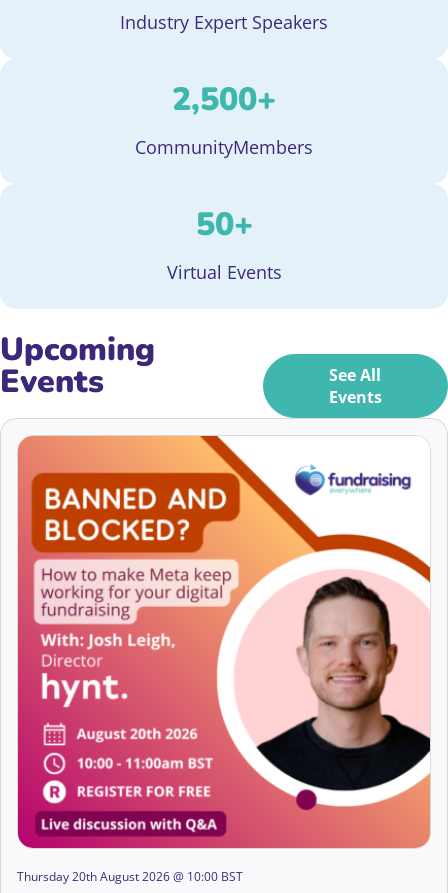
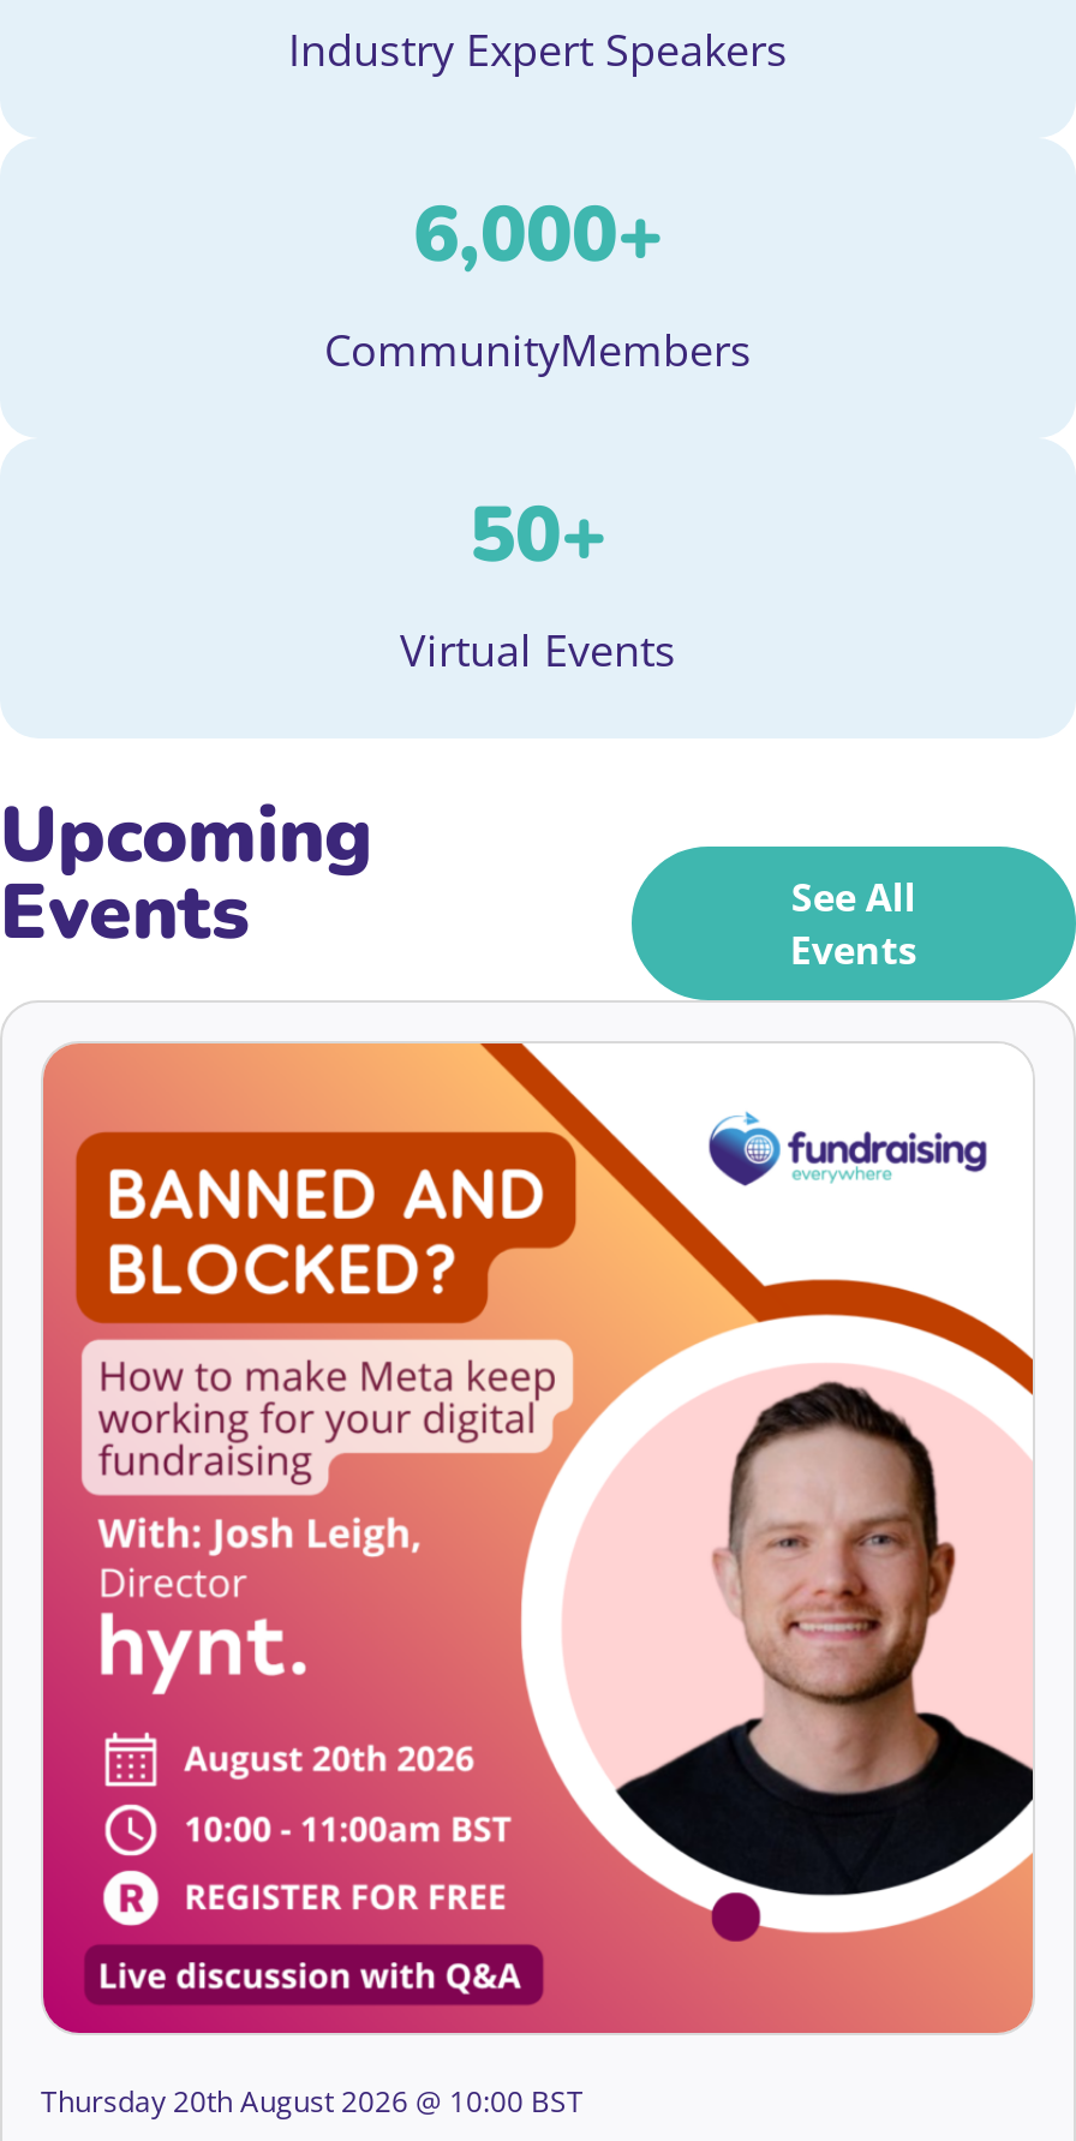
[172,77,276,121] 2,500+ -> [413,181,663,286] 6,000+

